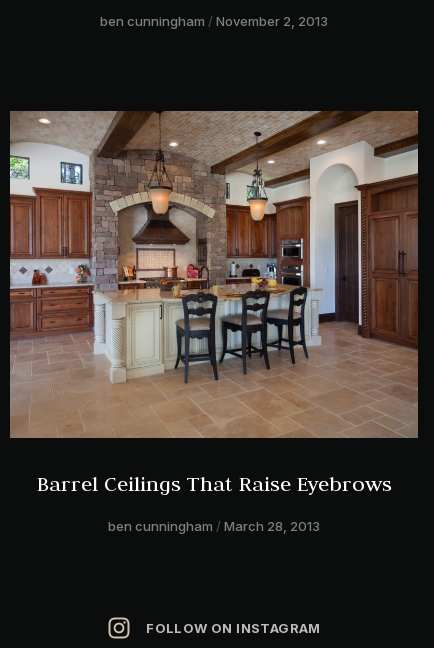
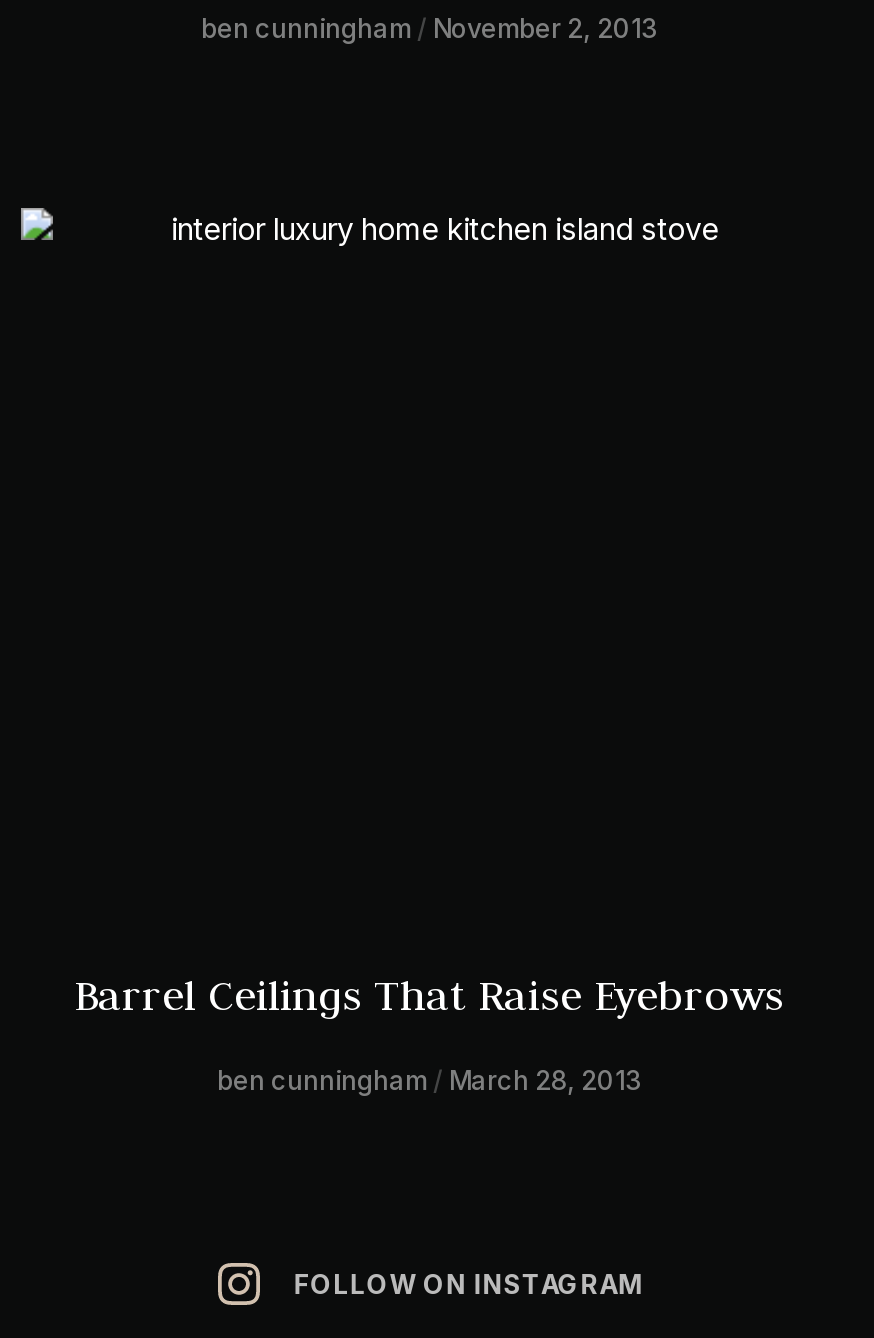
[9,110,419,439] [image] -> none

